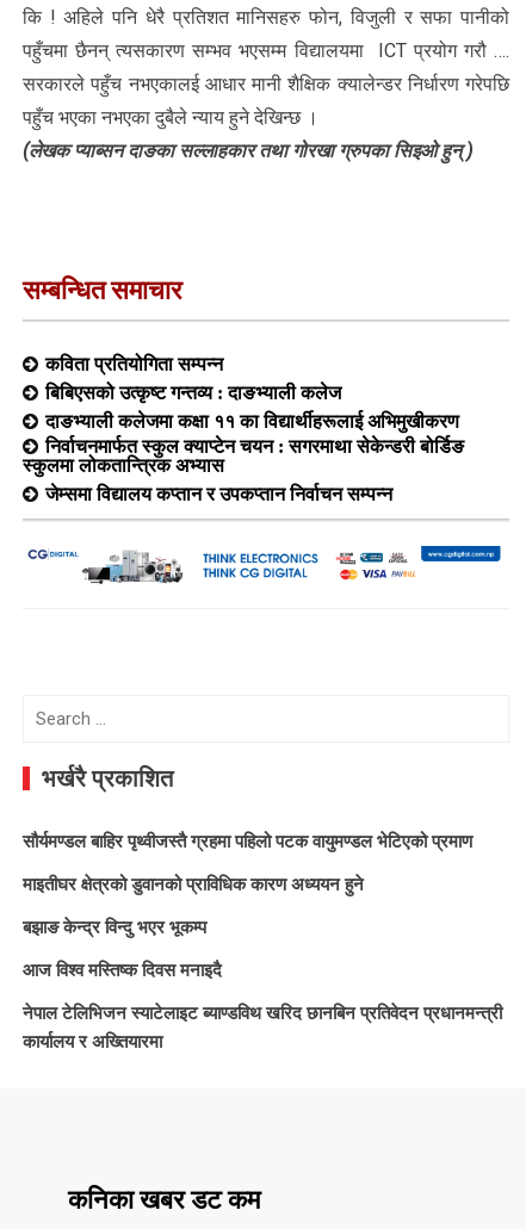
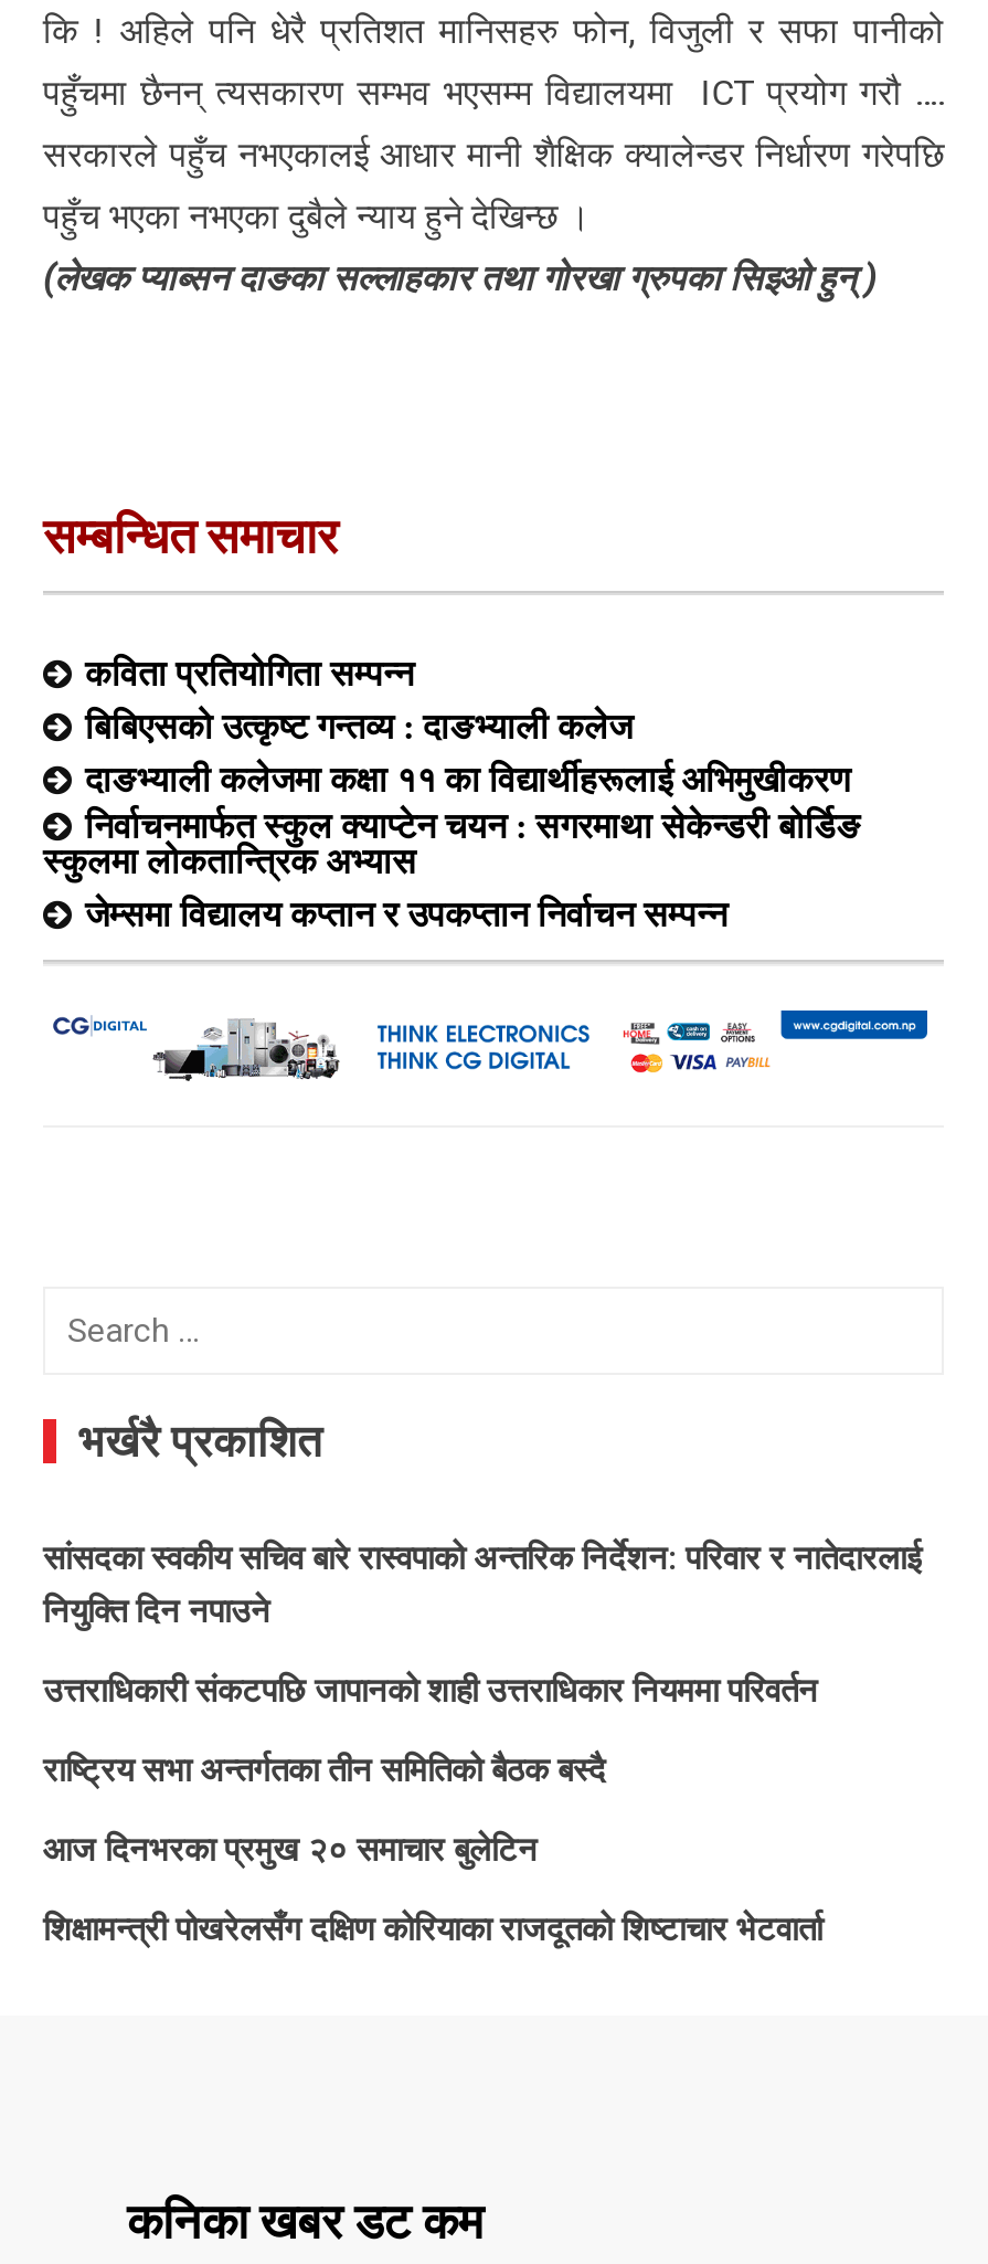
[23,831,472,852] सौर्यमण्डल बाहिर पृथ्वीजस्तै ग्रहमा पहिलो पटक वायुमण्डल भेटिएको प्रमाण -> [43,1539,922,1631] सांसदका स्वकीय सचिव बारे रास्वपाको अन्तरिक निर्देशन: परिवार र नातेदारलाई | नियुक्ति दिन नपाउने
[23,874,364,895] माइतीघर क्षेत्रको डुवानको प्राविधिक कारण अध्ययन हुने -> [43,1671,818,1711] उत्तराधिकारी संकटपछि जापानको शाही उत्तराधिकार नियममा परिवर्तन
[23,917,206,938] बझाङ केन्द्र विन्दु भएर भूकम्प -> [43,1751,606,1790] राष्ट्रिय सभा अन्तर्गतका तीन समितिको बैठक बस्दै
[23,960,222,981] आज विश्व मस्तिष्क दिवस मनाइदै -> [43,1830,538,1870] आज दिनभरका प्रमुख २० समाचार बुलेटिन
[23,1003,502,1053] नेपाल टेलिभिजन स्याटेलाइट ब्याण्डविथ खरिद छानबिन प्रतिवेदन प्रधानमन्त्री | कार्यालय र अख्तियारमा -> [43,1910,822,1949] शिक्षामन्त्री पोखरेलसँग दक्षिण कोरियाका राजदूतको शिष्टाचार भेटवार्ता

